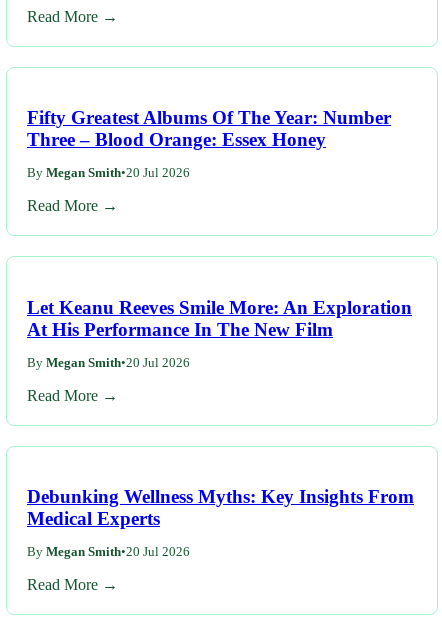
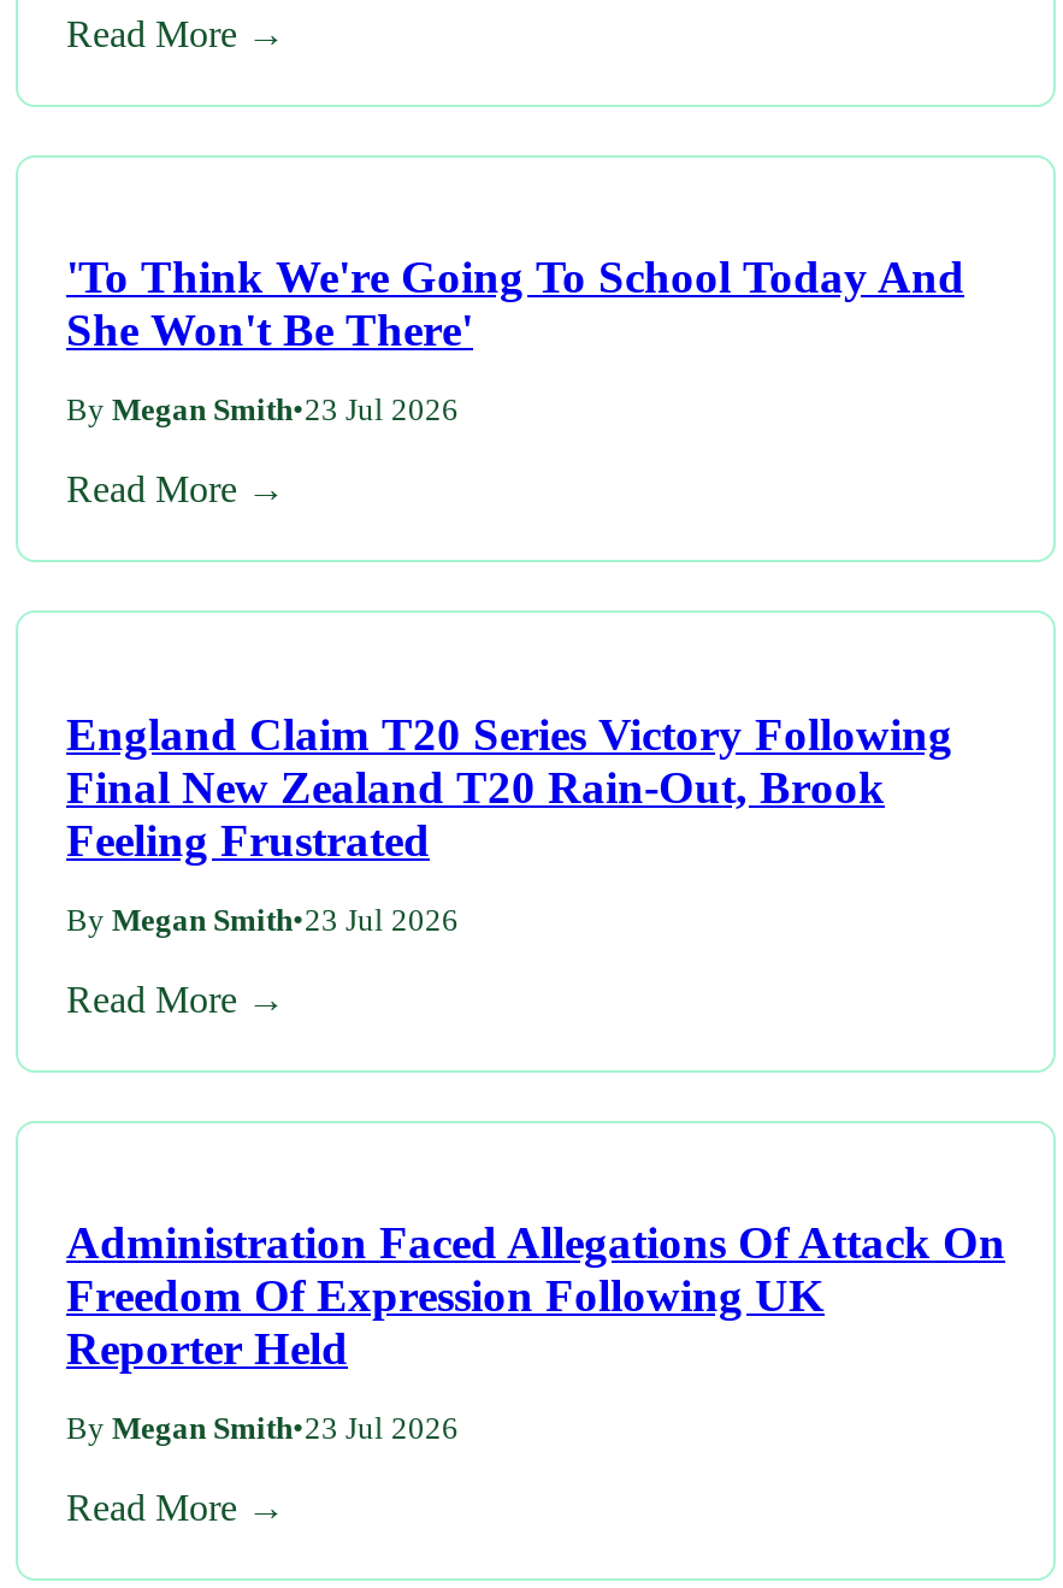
[27,107,391,150] Fifty Greatest Albums Of The Year: Number | Three – Blood Orange: Essex Honey -> [66,253,964,356] 'To Think We're Going To School Today And | She Won't Be There'
[27,166,190,180] By Megan Smith•20 Jul 2026 -> [66,395,459,428] By Megan Smith•23 Jul 2026
[27,297,412,340] Let Keanu Reeves Smile More: An Exploration | At His Performance In The New Film -> [66,708,952,865] England Claim T20 Series Victory Following | Final New Zealand T20 Rain-Out, Brook | Feeling Frustrated
[27,356,190,370] By Megan Smith•20 Jul 2026 -> [66,903,459,937] By Megan Smith•23 Jul 2026
[27,486,414,529] Debunking Wellness Myths: Key Insights From | Medical Experts -> [66,1217,1005,1373] Administration Faced Allegations Of Attack On | Freedom Of Expression Following UK | Reporter Held
[27,545,190,559] By Megan Smith•20 Jul 2026 -> [66,1412,459,1445] By Megan Smith•23 Jul 2026

